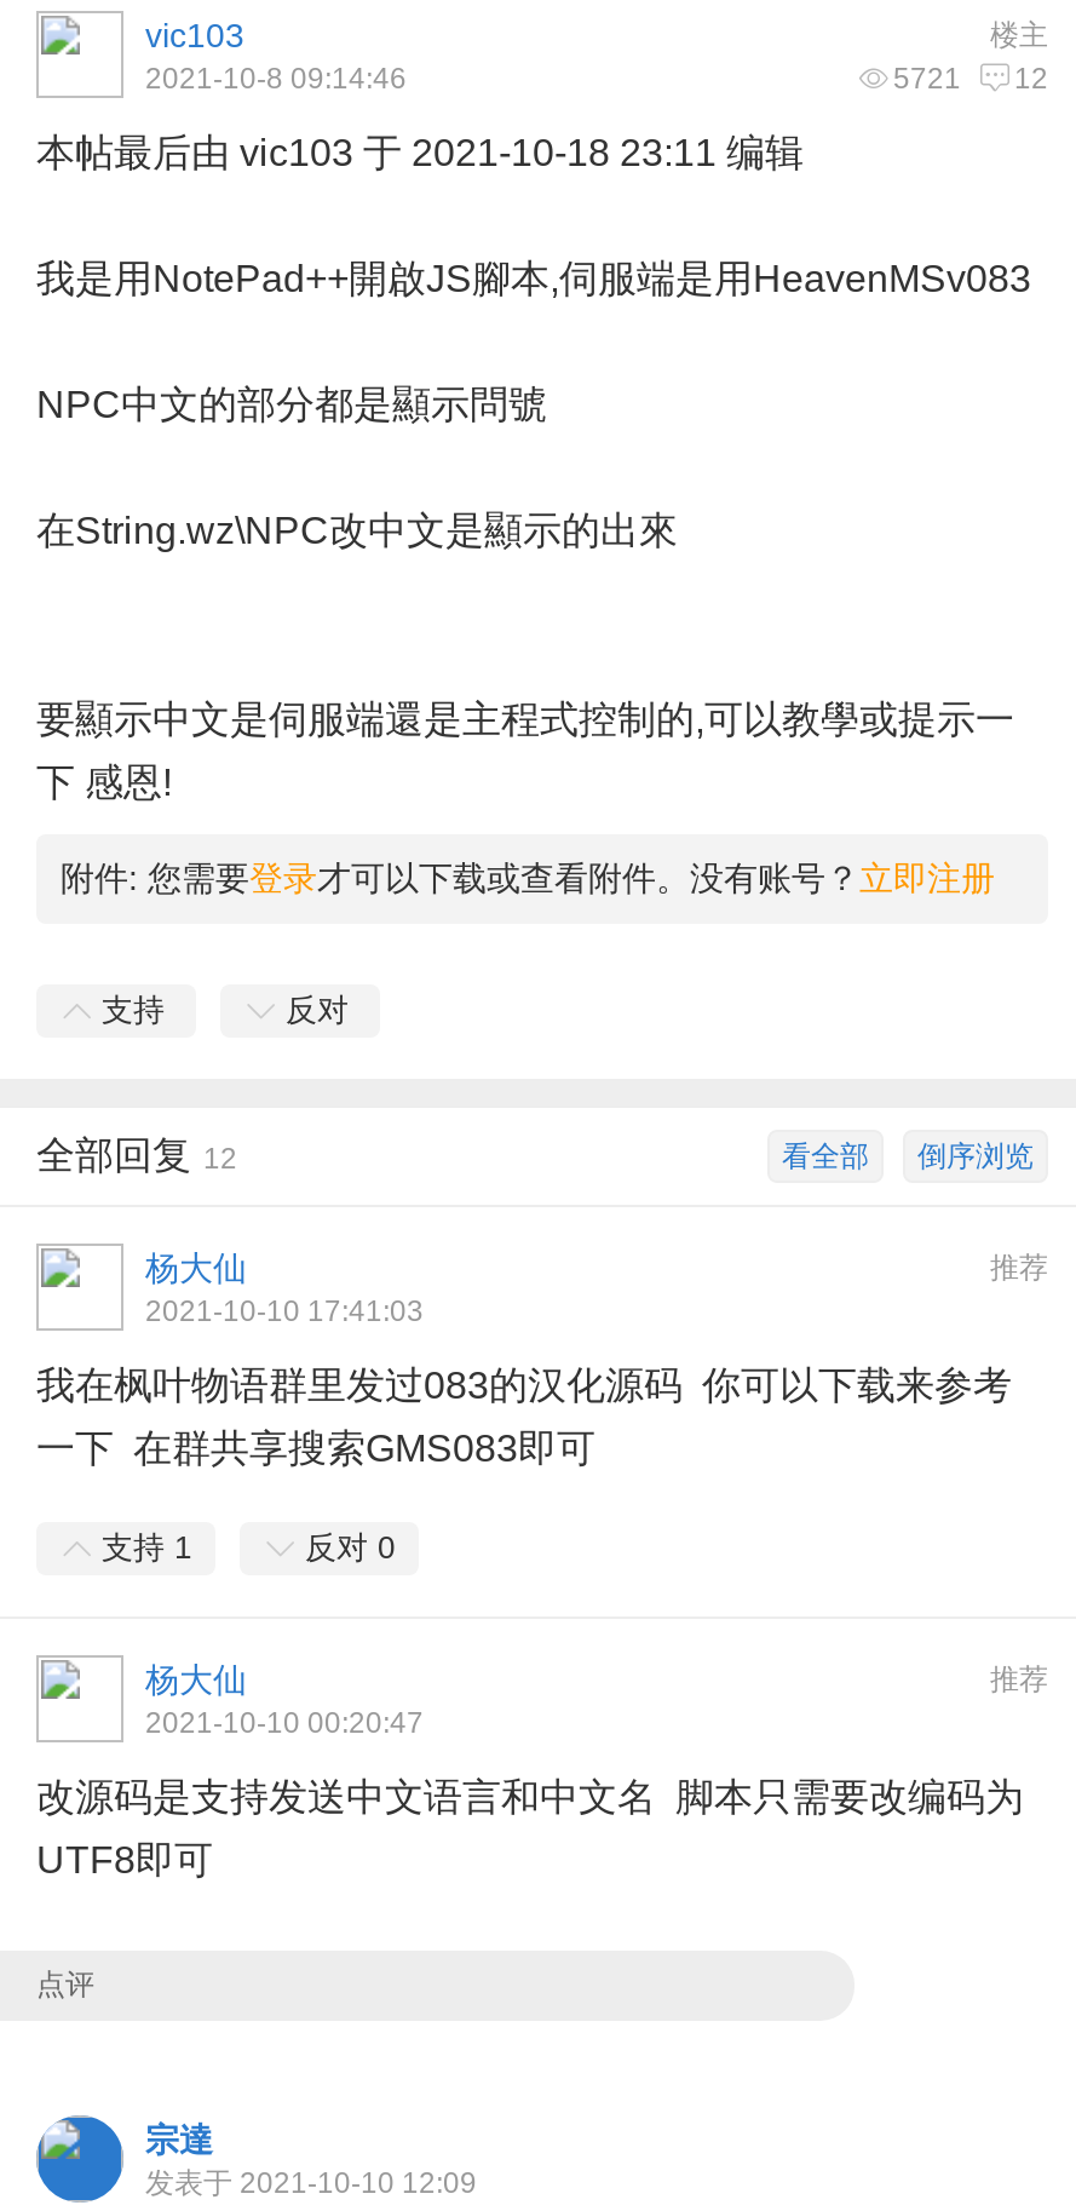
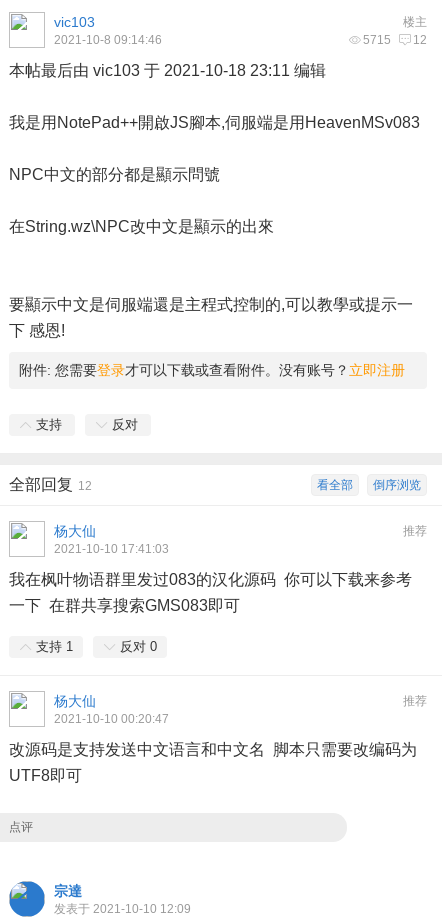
[893,62,1048,96] 5721 12 -> [363,33,427,47] 5715 12

